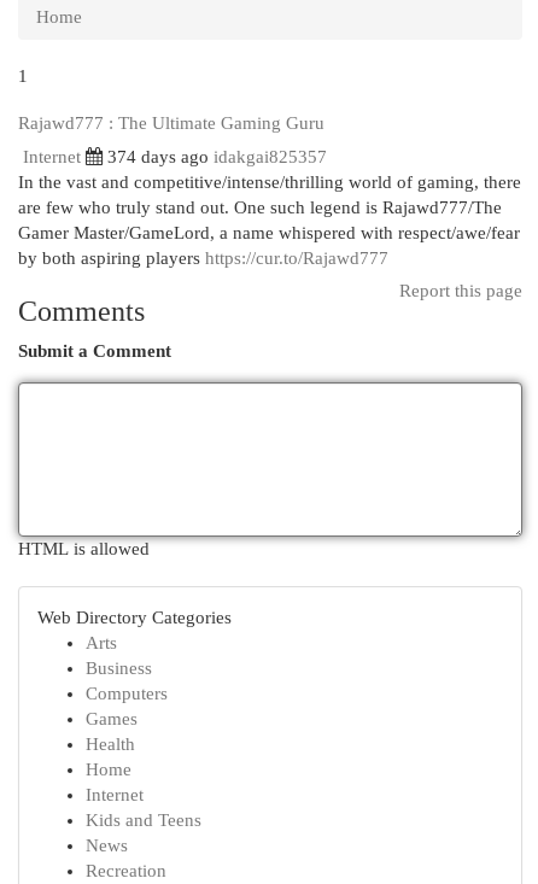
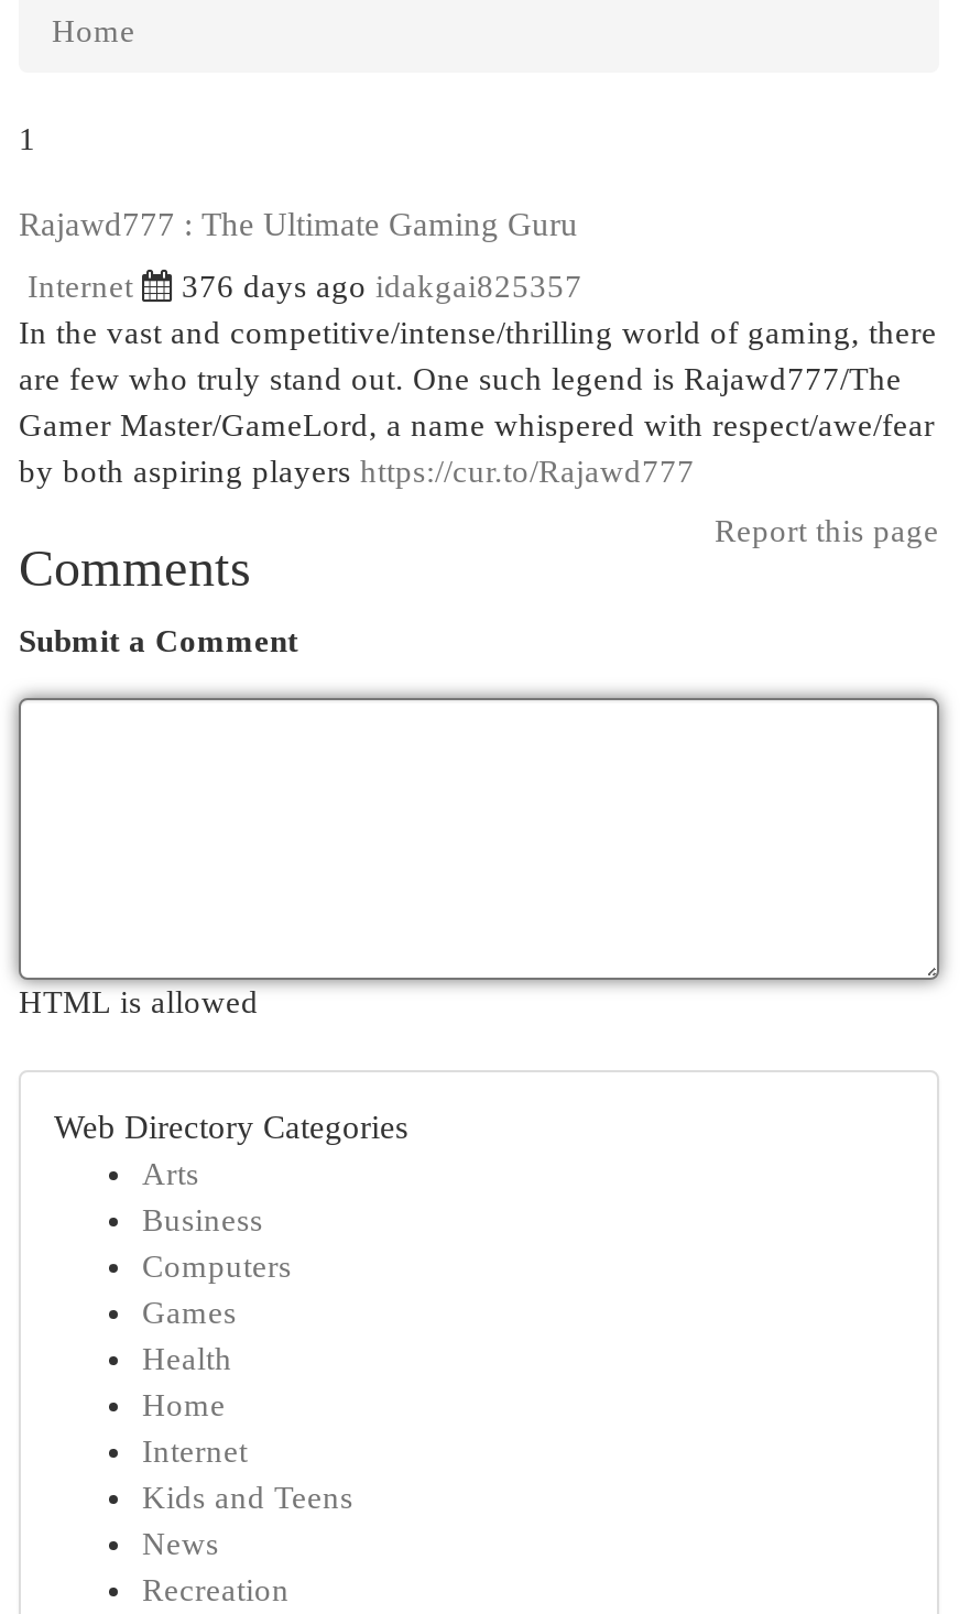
[107,147,327,166] 374 days ago idakgai825357 -> [182,269,582,304] 376 days ago idakgai825357

